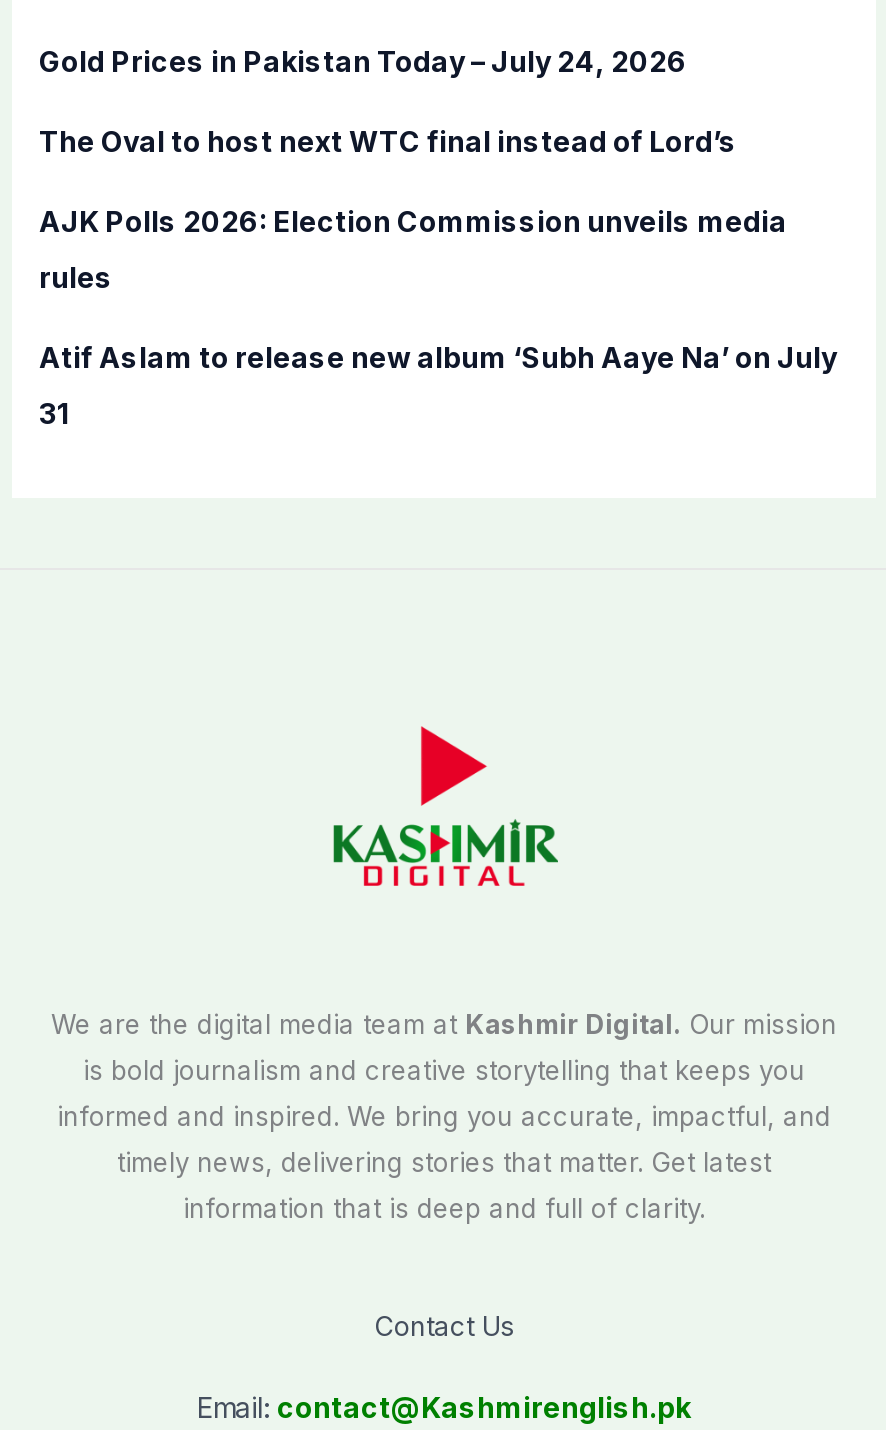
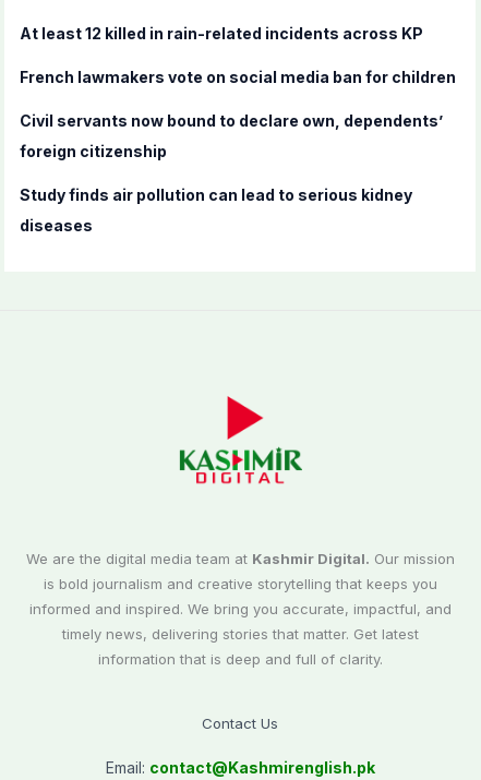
[39,44,687,78] Gold Prices in Pakistan Today – July 24, 2026 -> [19,24,423,42] At least 12 killed in rain-related incidents across KP
[39,124,737,158] The Oval to host next WTC final instead of Lord’s -> [19,67,455,86] French lawmakers vote on social media ban for children
[39,204,787,238] AJK Polls 2026: Election Commission unveils media -> [19,111,442,130] Civil servants now bound to declare own, dependents’
[39,260,113,294] rules -> [19,142,166,160] foreign citizenship
[39,340,837,374] Atif Aslam to release new album ‘Subh Aaye Na’ on July -> [19,185,412,204] Study finds air pollution can lead to serious kidney
[39,396,69,430] 31 -> [19,216,92,234] diseases

